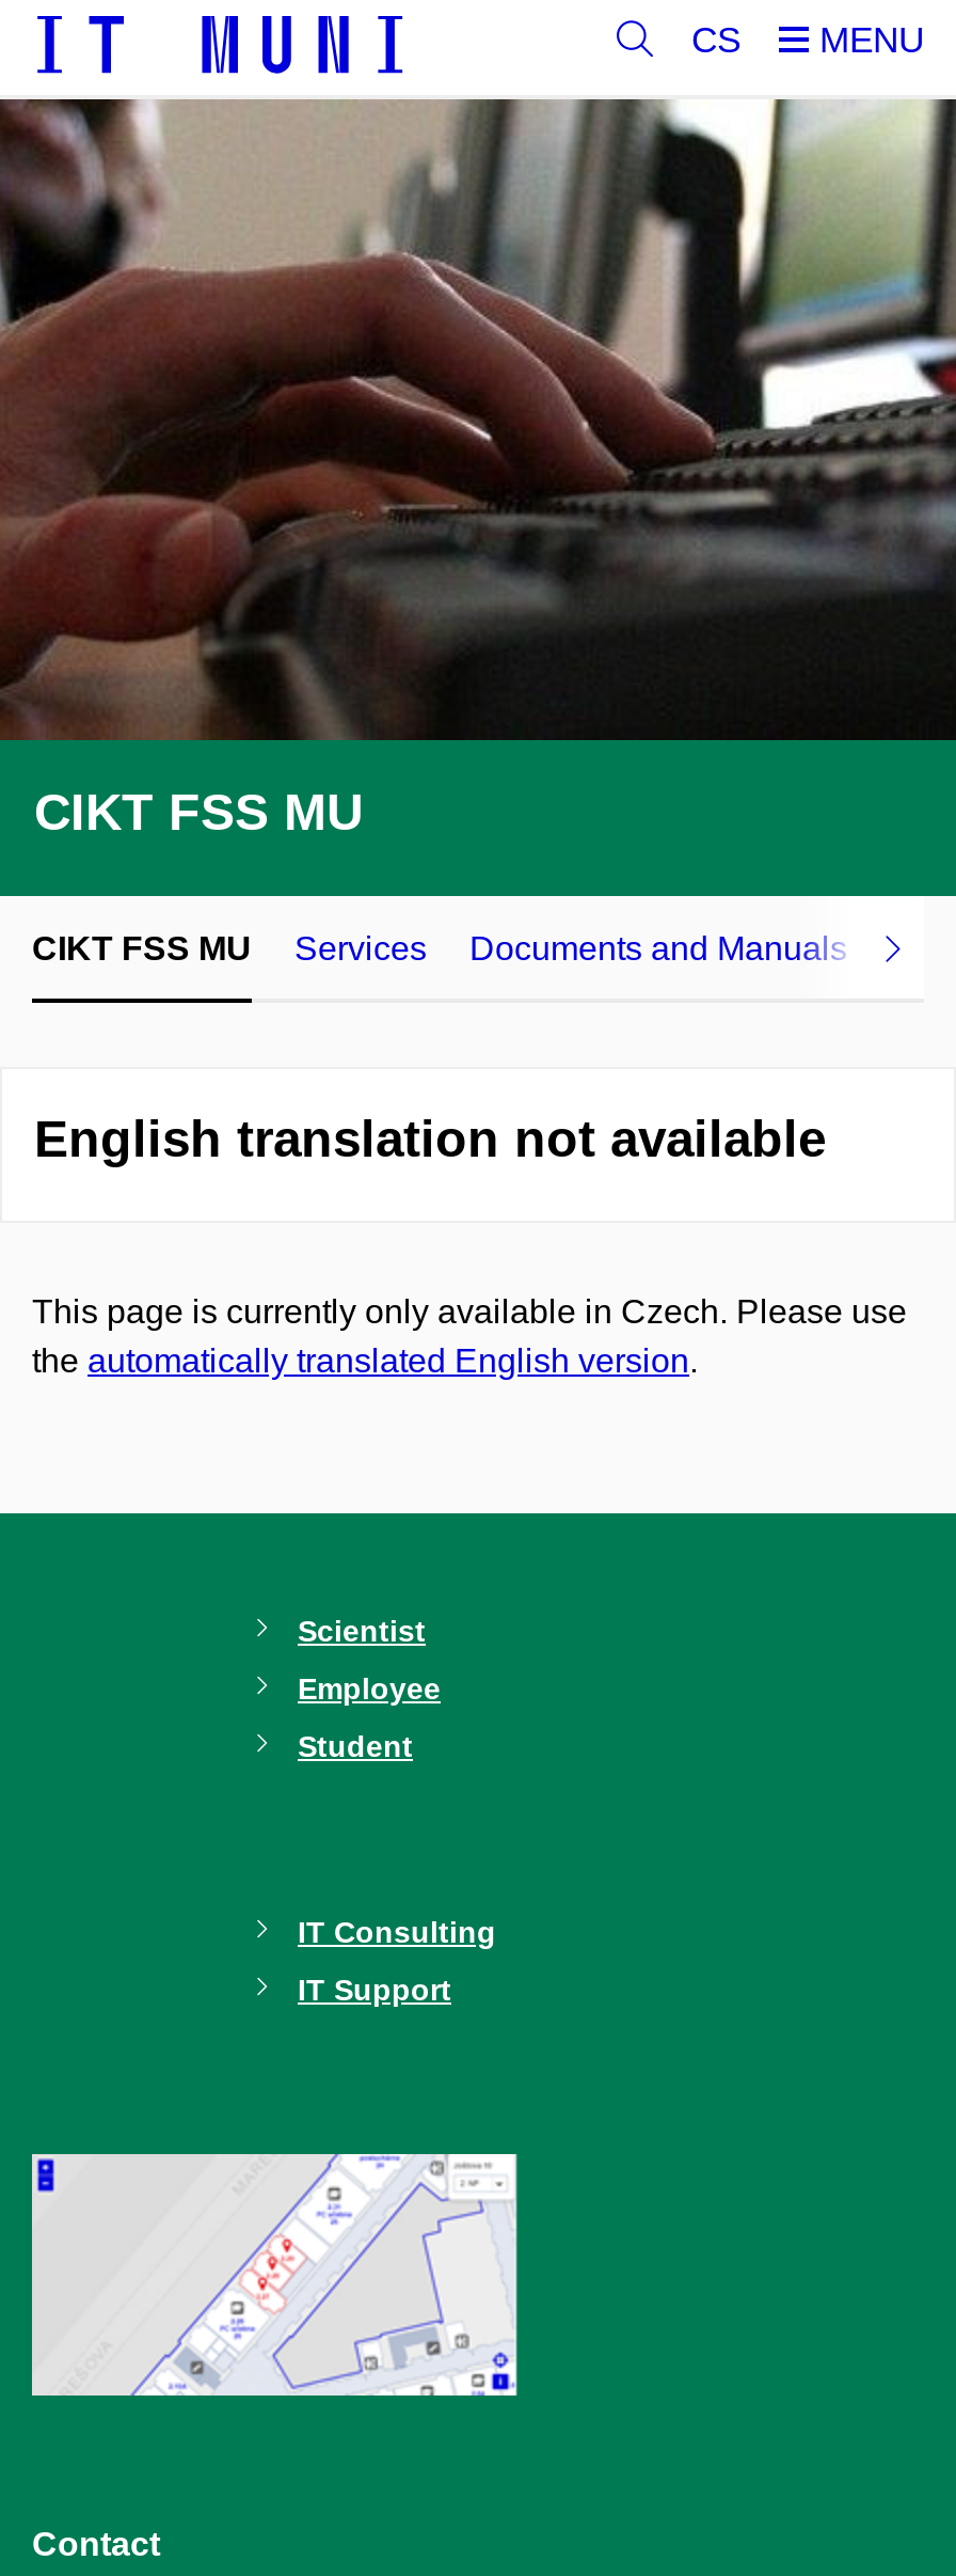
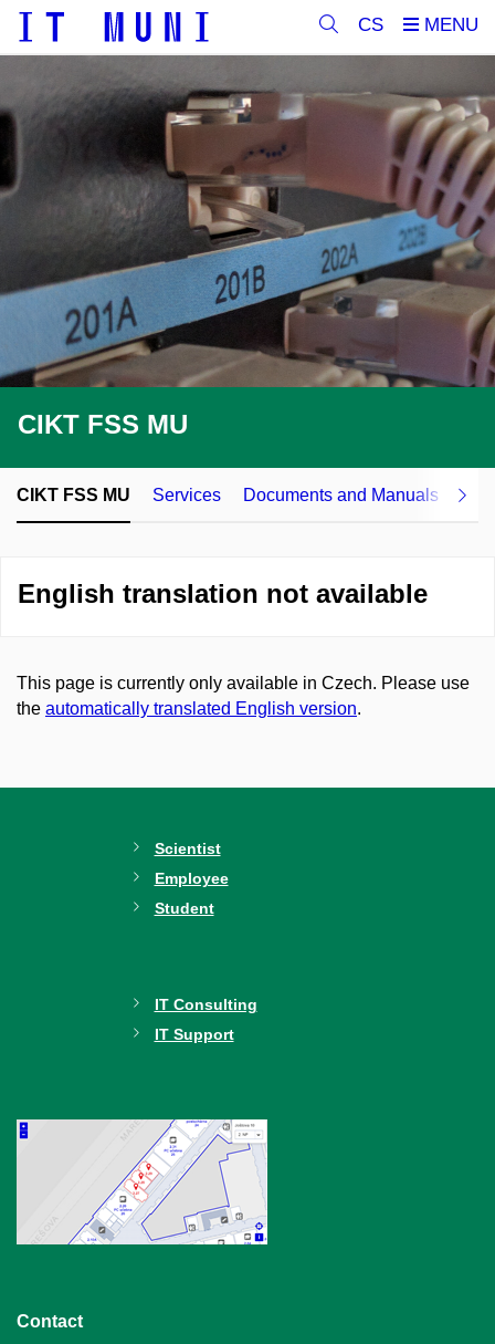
[6,99,950,742] [image] -> [3,54,492,388] [image]

